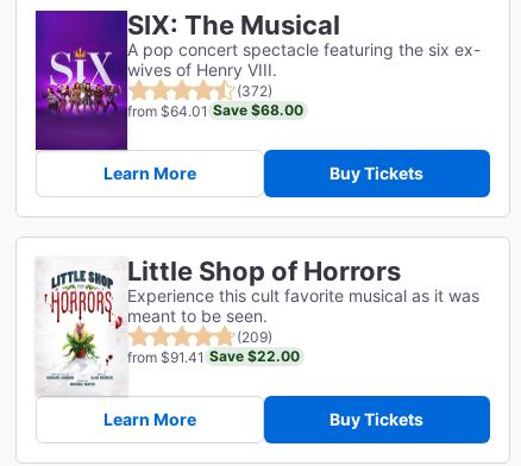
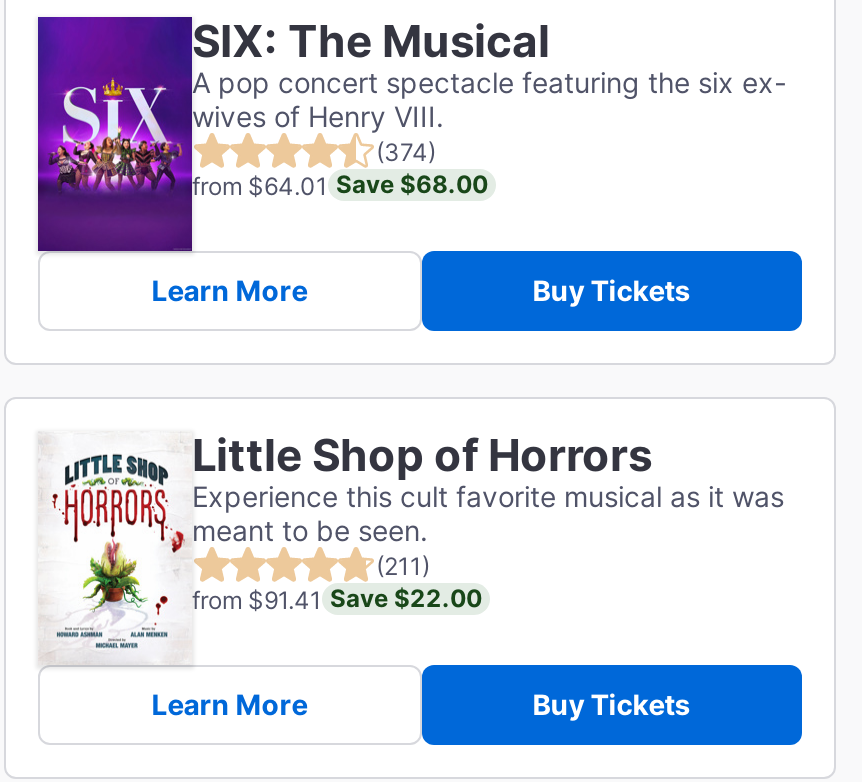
[237,81,272,99] (372) -> [376,136,436,166] (374)
[237,328,272,345] (209) -> [376,550,430,580] (211)

